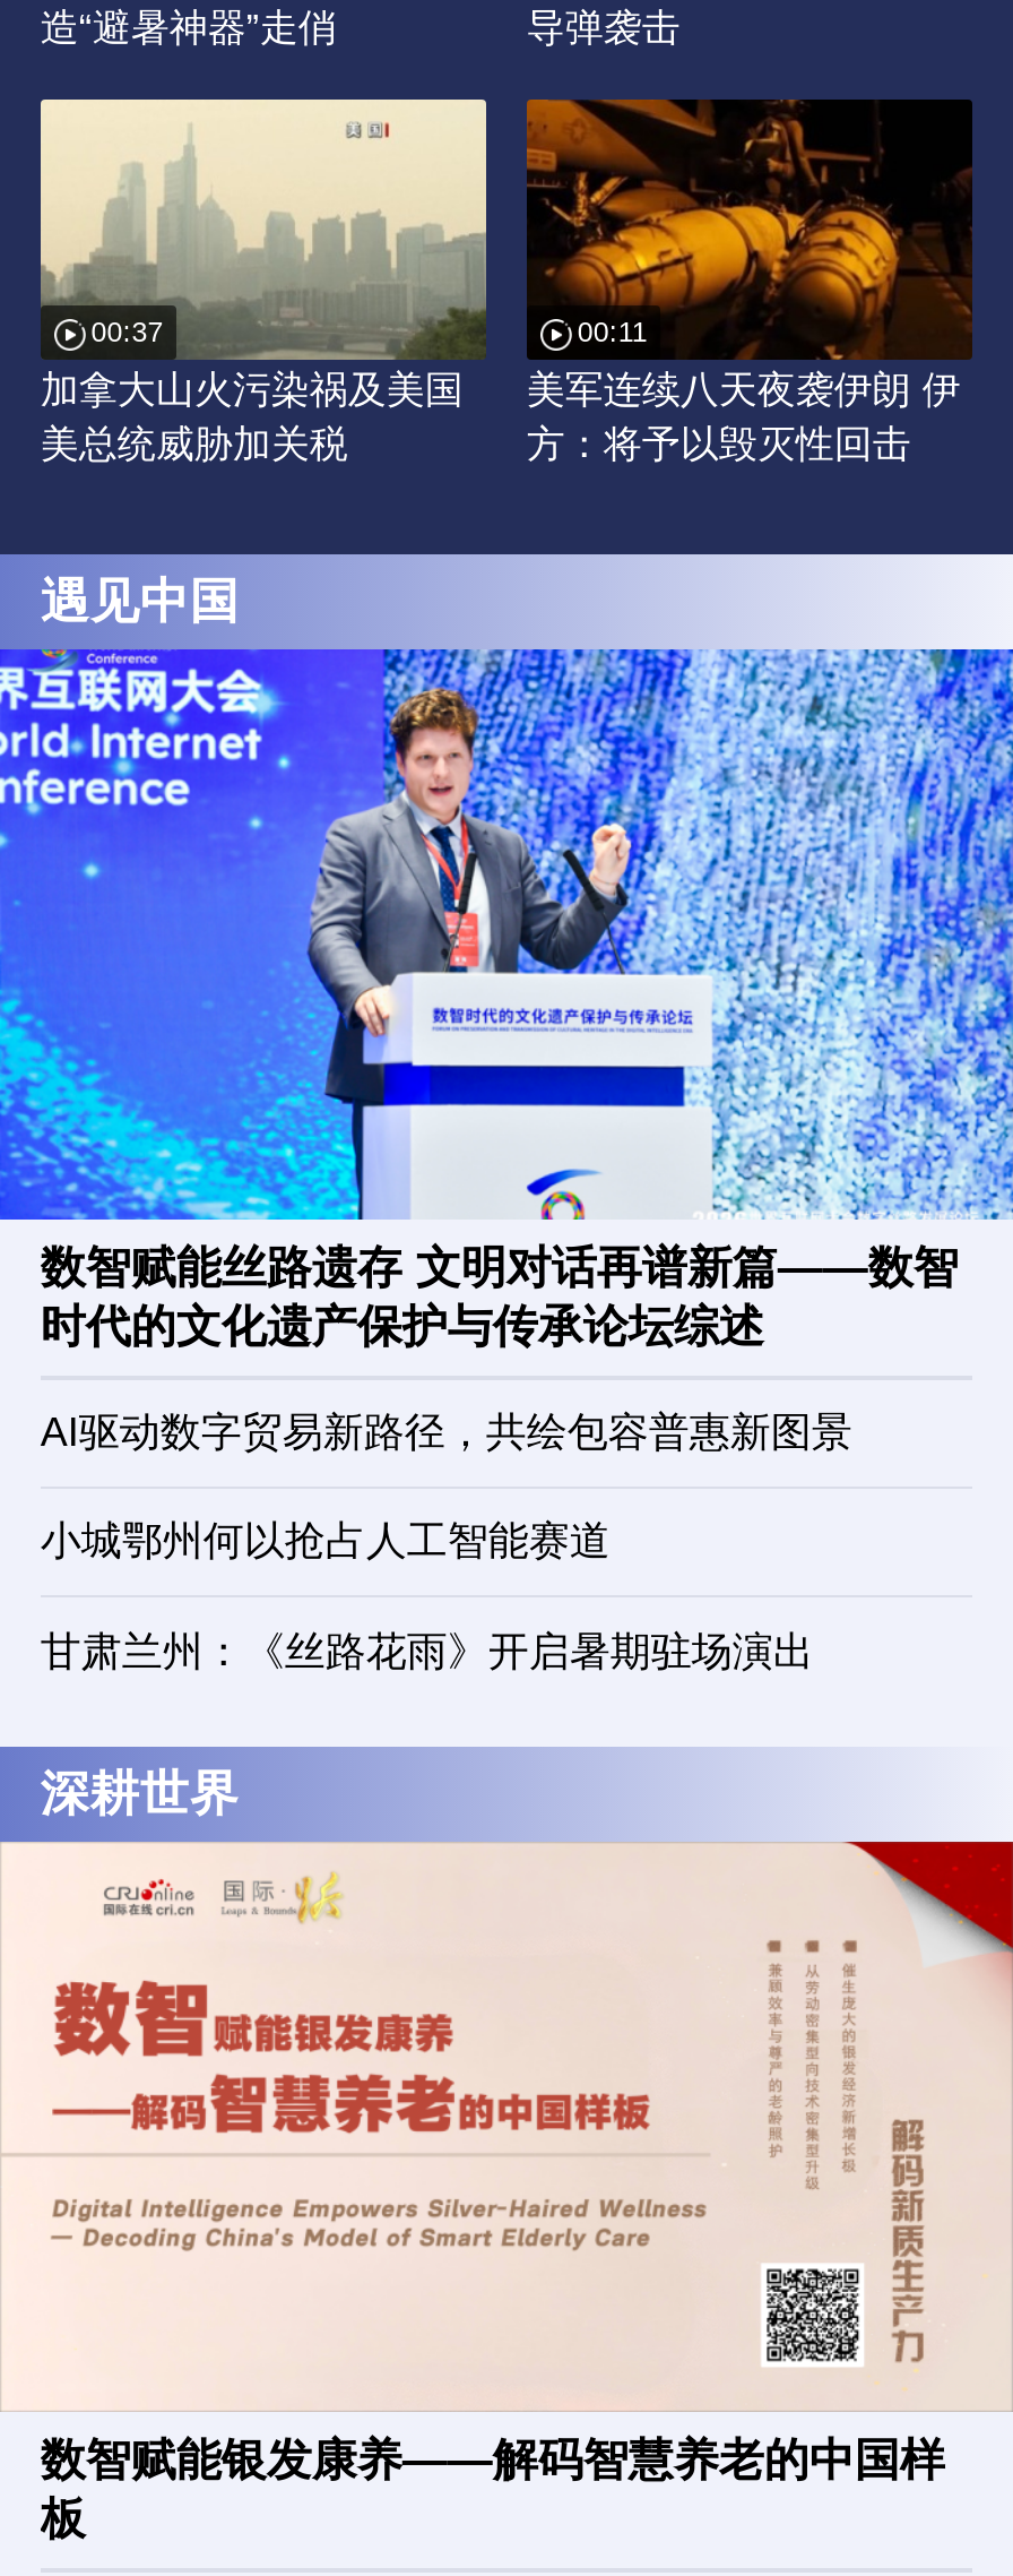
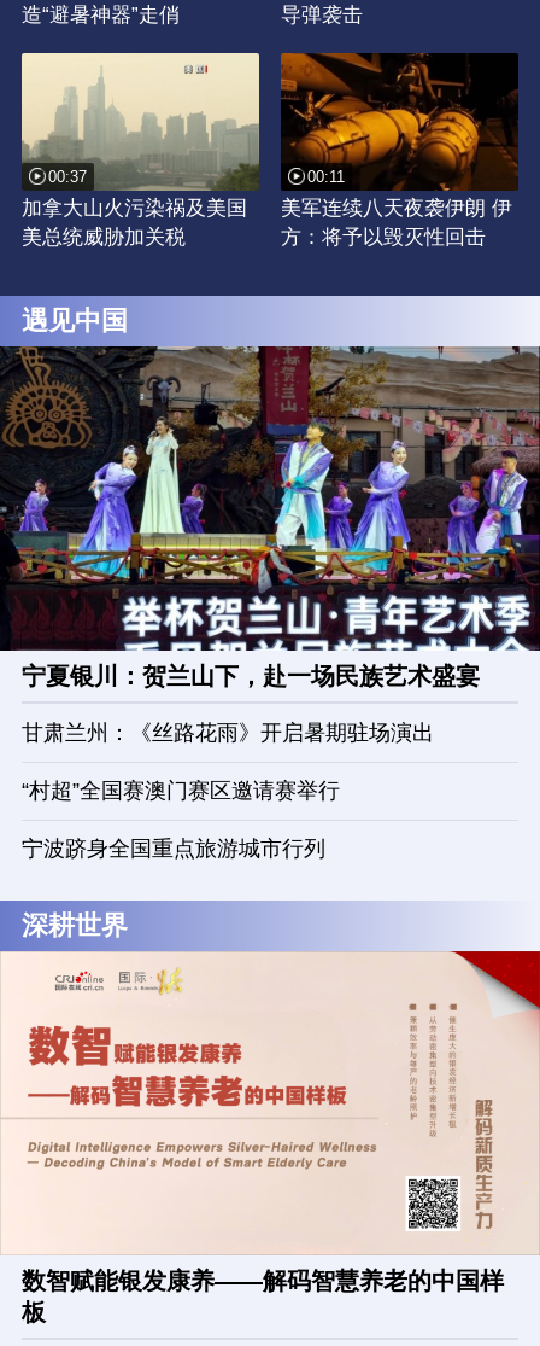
[7,647,1006,1563] [image] | 数智赋能丝路遗存 文明对话再谱新篇——数智 | 时代的文化遗产保护与传承论坛综述 | AI驱动数字贸易新路径，共绘包容普惠新图景 | 小城鄂州何以抢占人工智能赛道 -> [4,345,536,689] [image] | 宁夏银川：贺兰山下，赴一场民族艺术盛宴
moved [40,1628,814,1673] -> [22,720,434,744]: 甘肃兰州：《丝路花雨》开启暑期驻场演出
none -> [22,779,340,861] “村超”全国赛澳门赛区邀请赛举行 | 宁波跻身全国重点旅游城市行列

